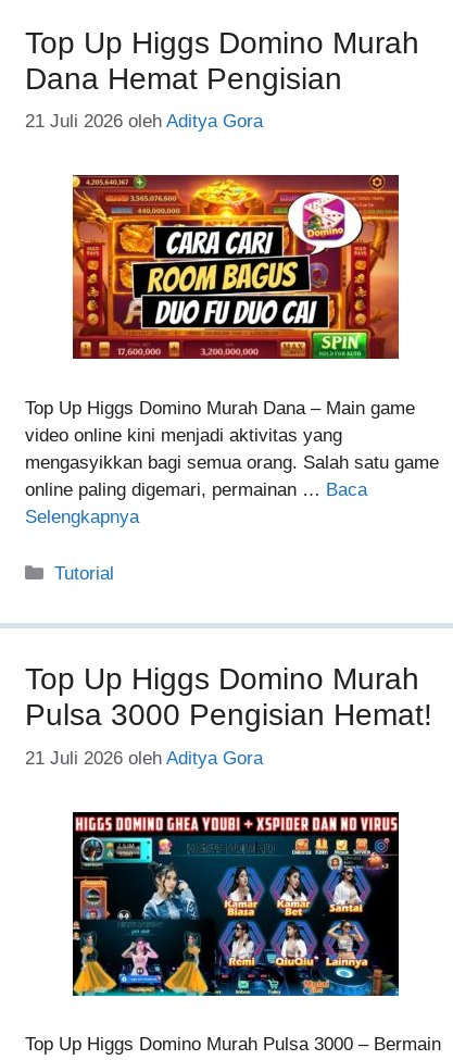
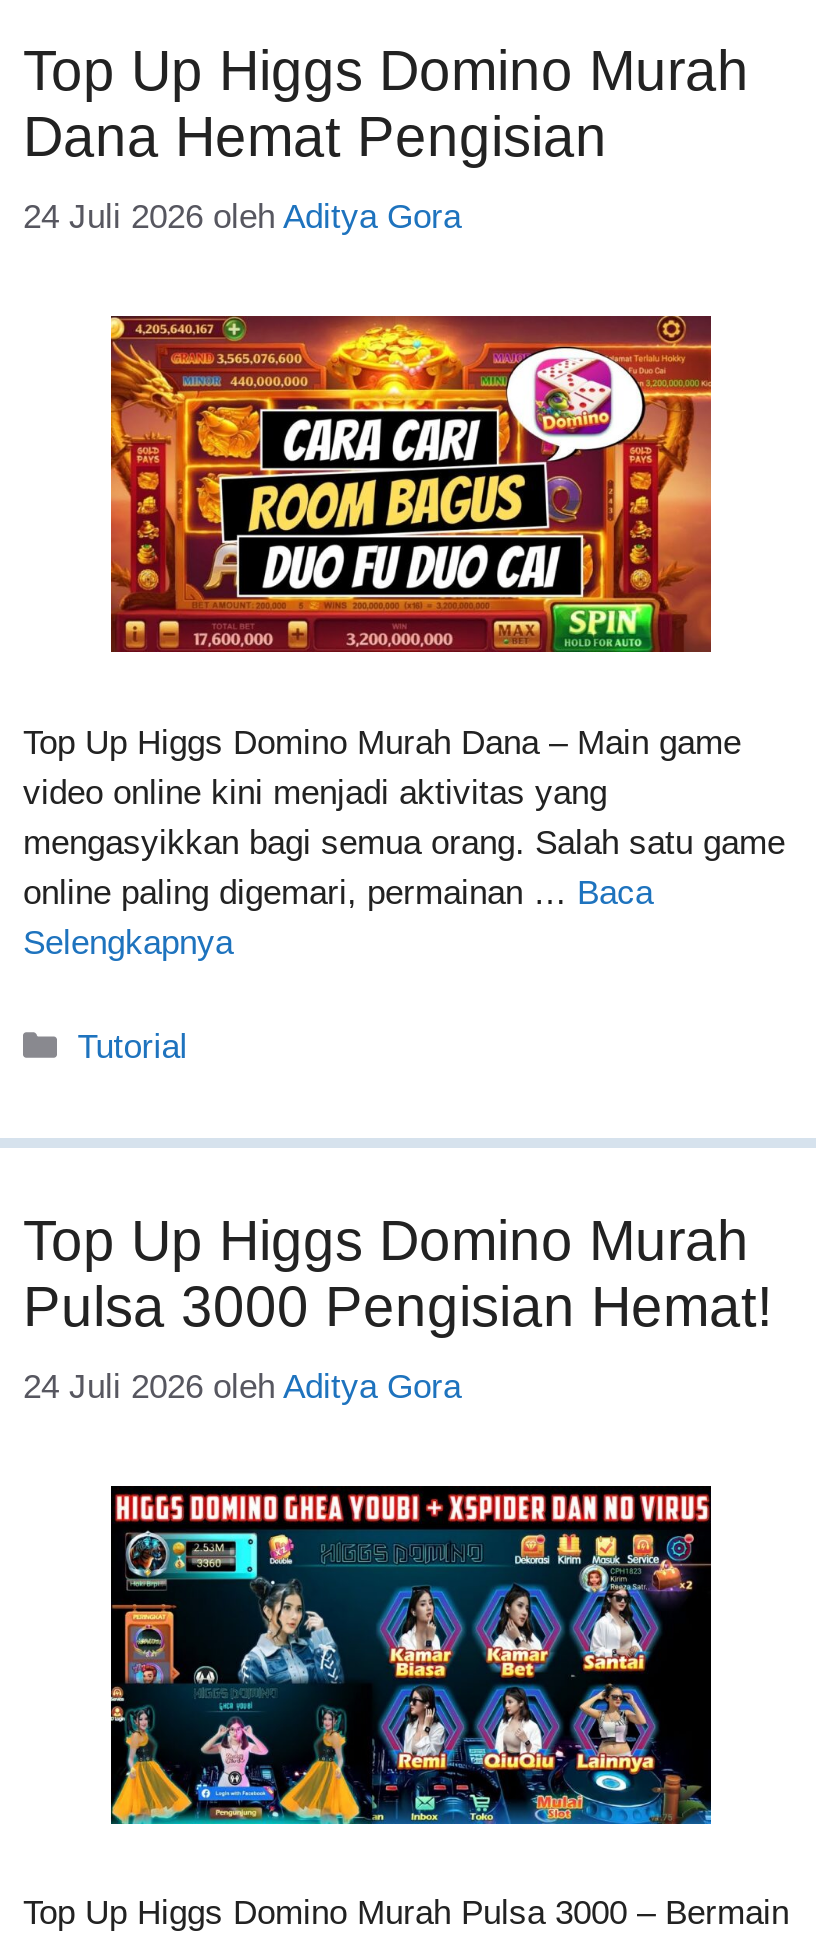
[25,111,263,132] 21 Juli 2026 oleh Aditya Gora -> [23,197,461,235] 24 Juli 2026 oleh Aditya Gora
[25,747,263,768] 21 Juli 2026 oleh Aditya Gora -> [23,1367,461,1405] 24 Juli 2026 oleh Aditya Gora

